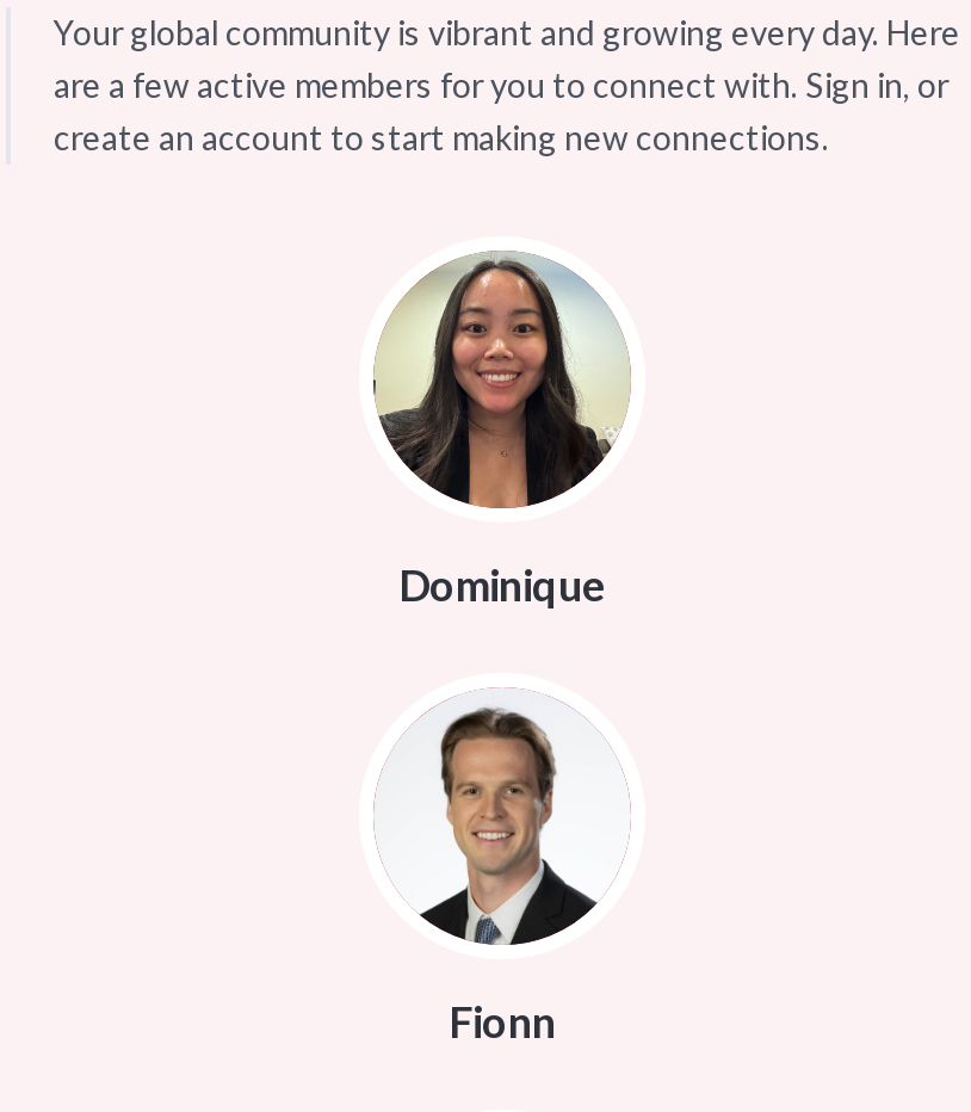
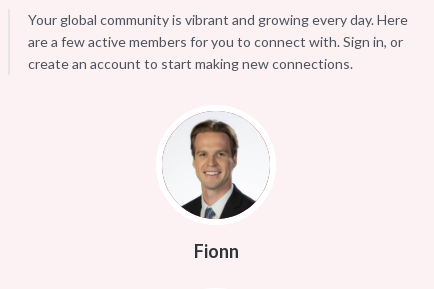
[371,251,631,610] [image] | Dominique -> none

